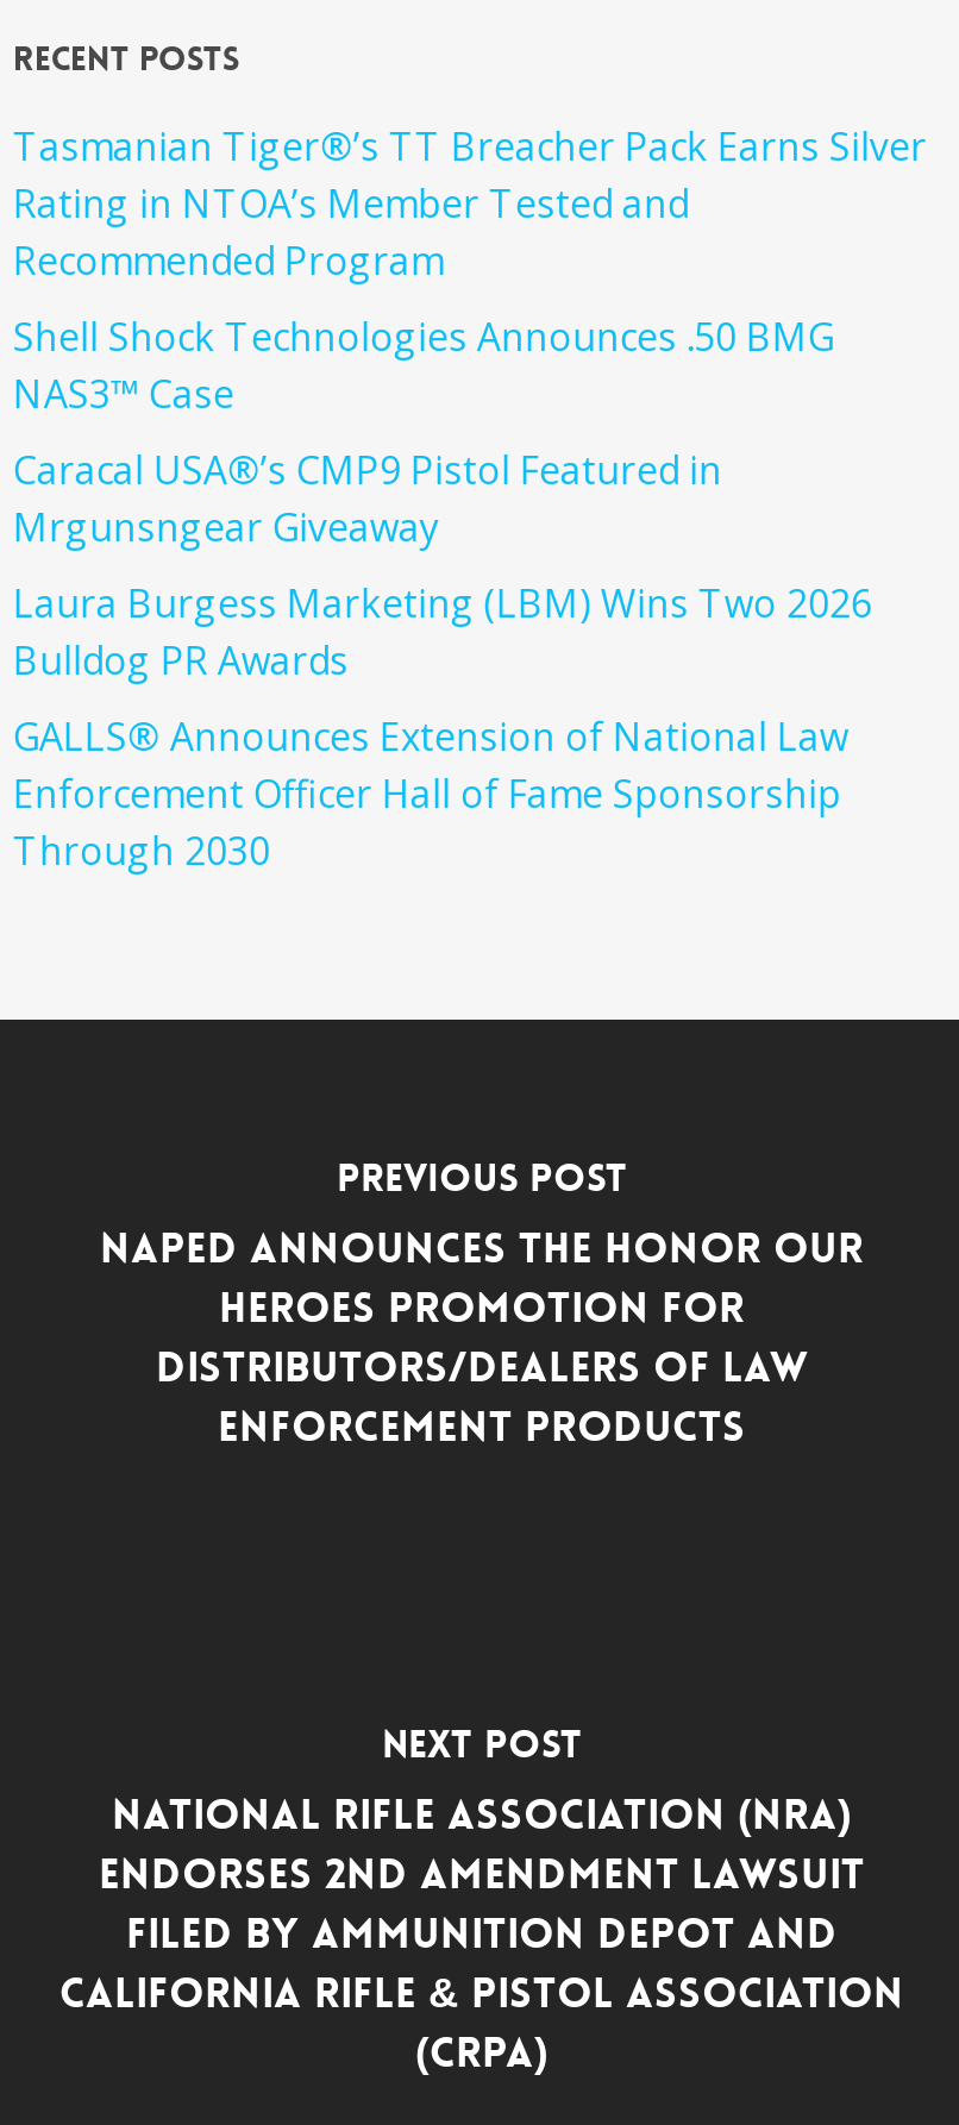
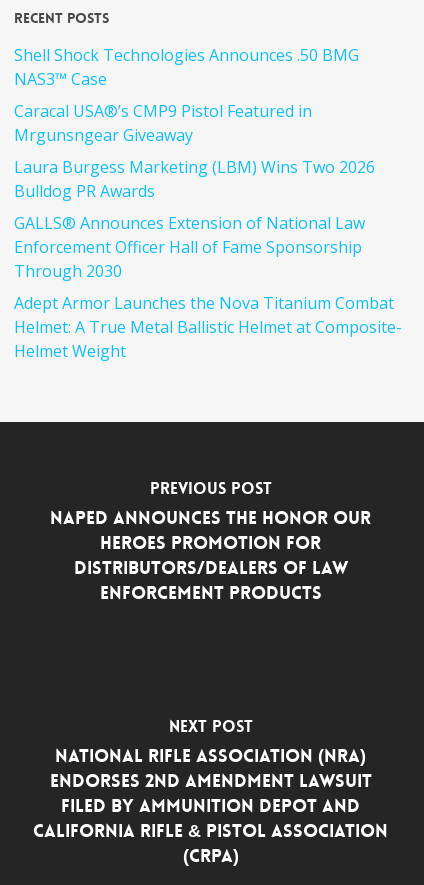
[13,120,927,287] Tasmanian Tiger®’s TT Breacher Pack Earns Silver | Rating in NTOA’s Member Tested and | Recommended Program -> none
moved [13,311,872,877] -> [14,44,375,282]: Shell Shock Technologies Announces .50 BMG | NAS3™ Case | Caracal USA®’s CMP9 Pistol Featured in | ... | Enforcement Officer Hall of Fame Sponsorship | Through 2030
none -> [14,292,402,362] Adept Armor Launches the Nova Titanium Combat | Helmet: A True Metal Ballistic Helmet at Composite- | Helmet Weight

